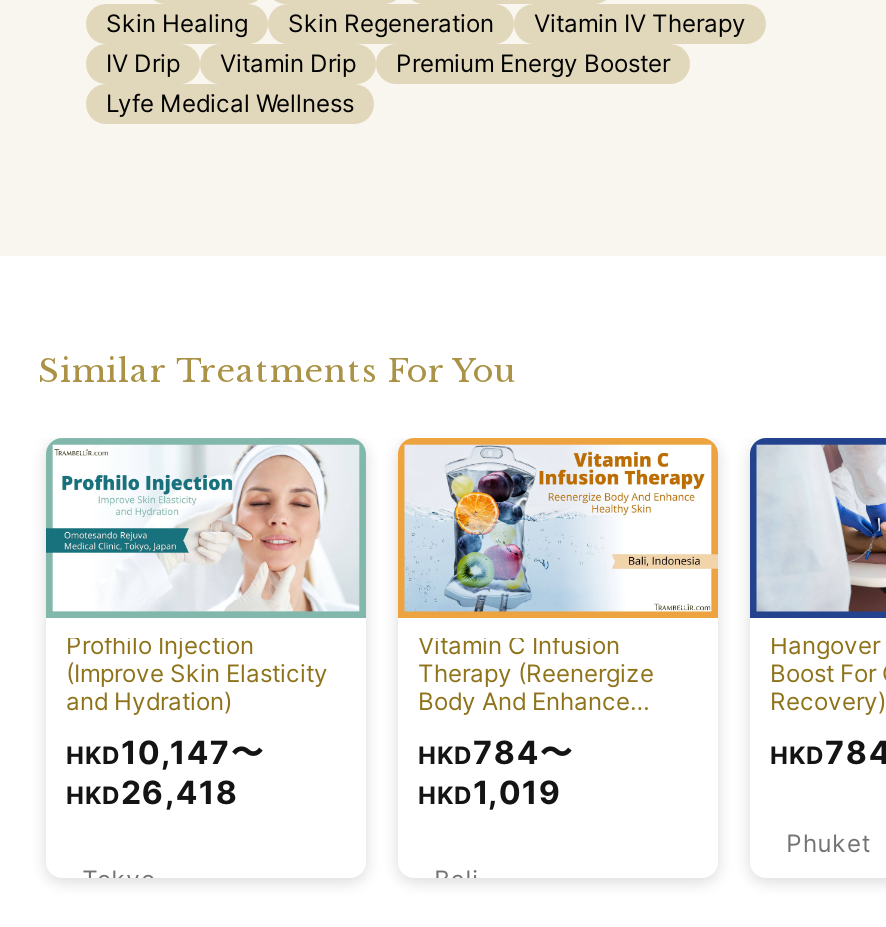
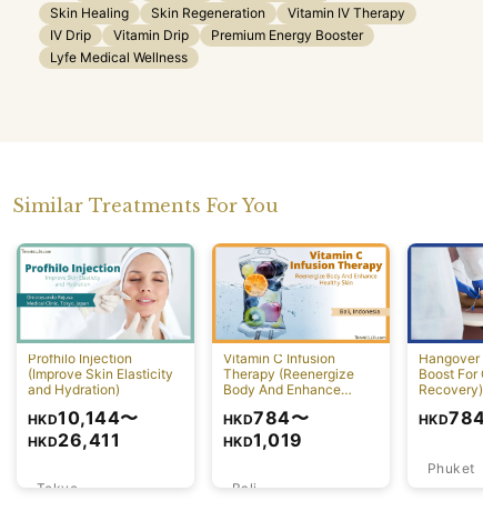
[66,731,264,771] HKD10,147〜 -> [28,406,139,428] HKD10,144〜
[66,771,239,811] HKD26,418 -> [28,428,120,450] HKD26,411

